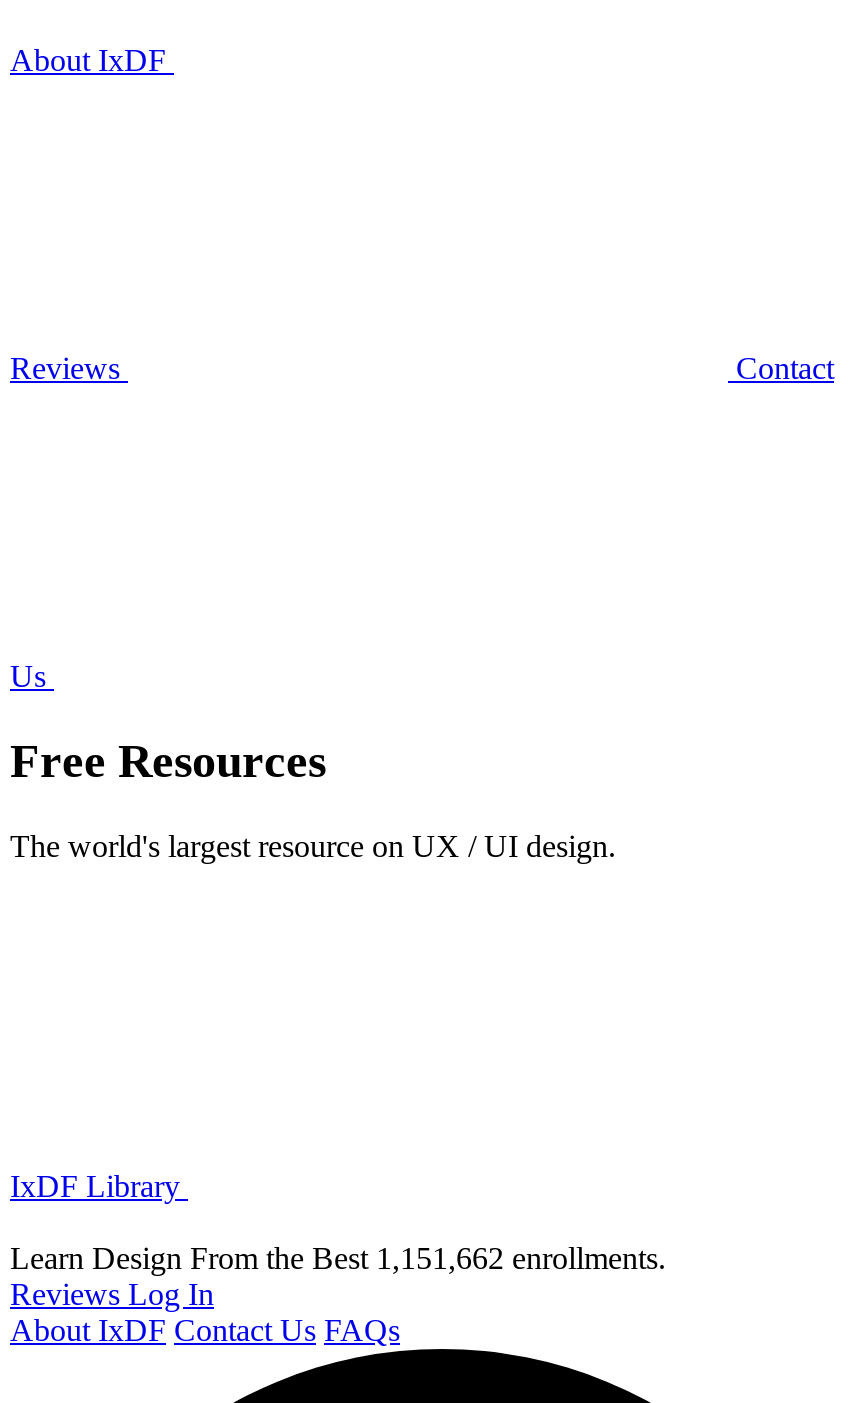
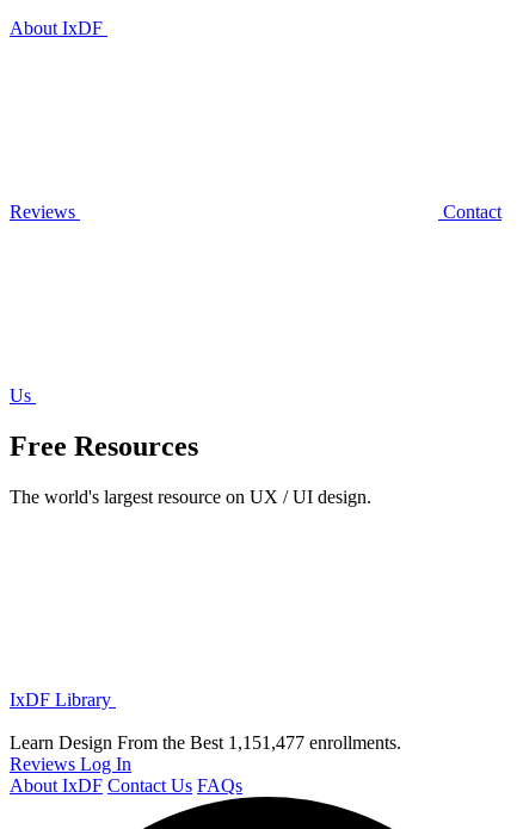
[10,1240,666,1274] Learn Design From the Best 1,151,662 enrollments. -> [10,732,401,752] Learn Design From the Best 1,151,477 enrollments.

